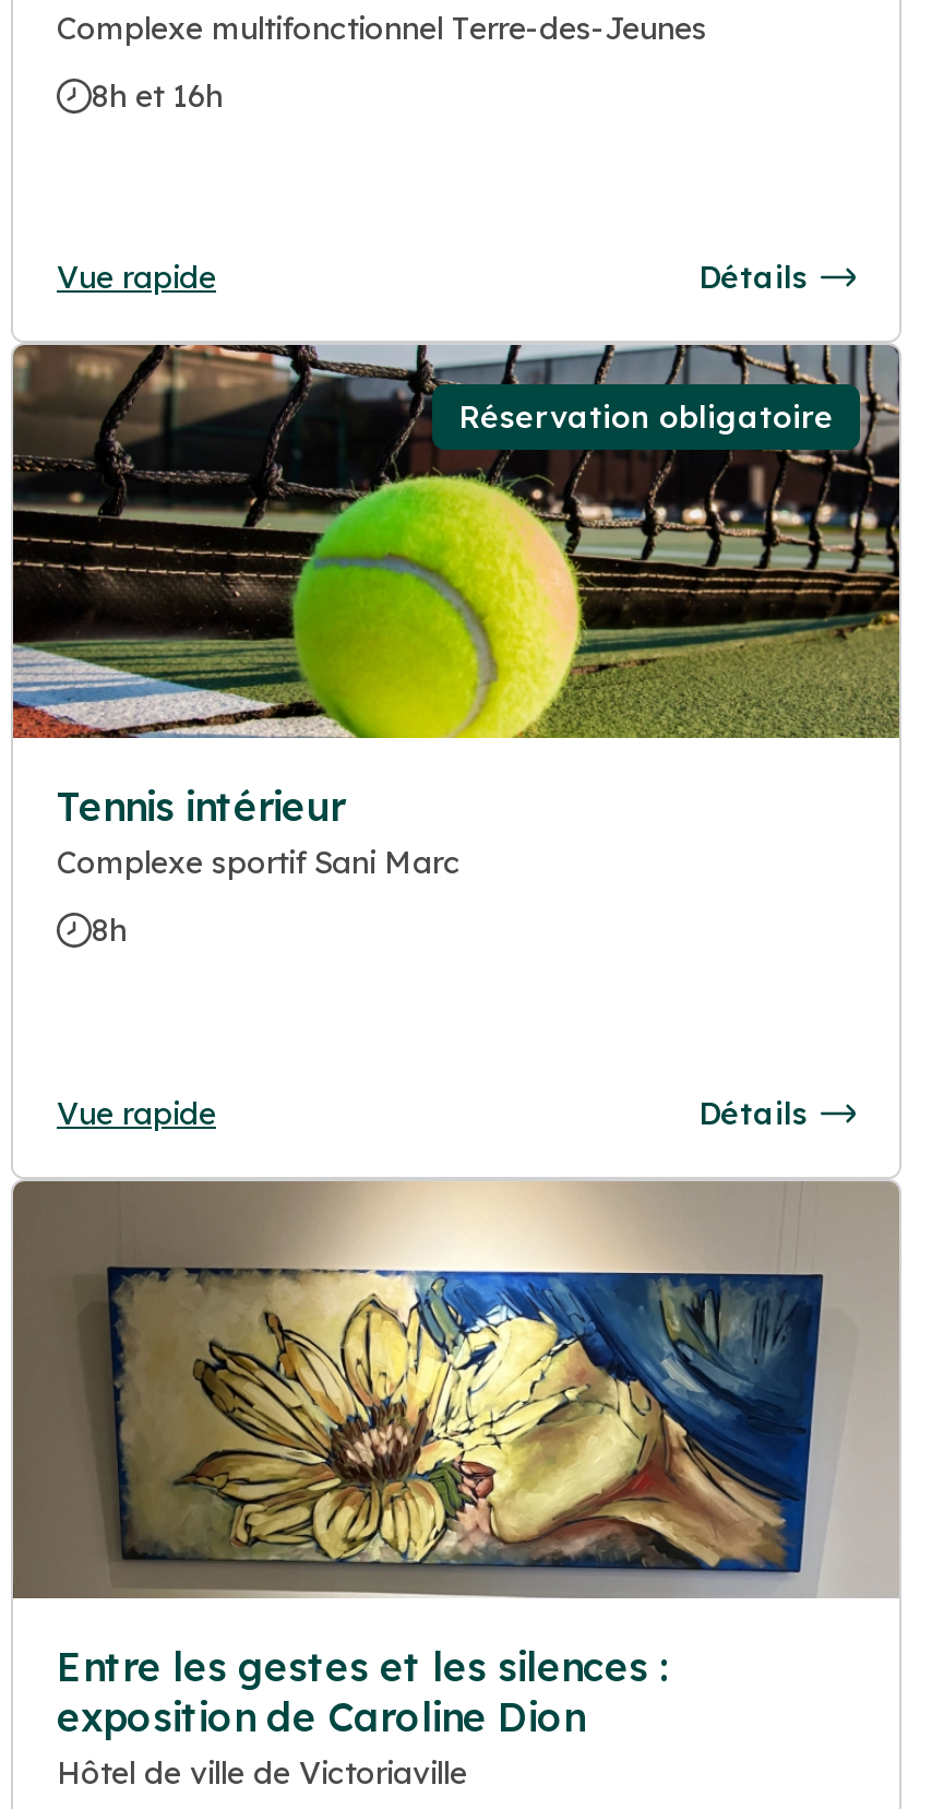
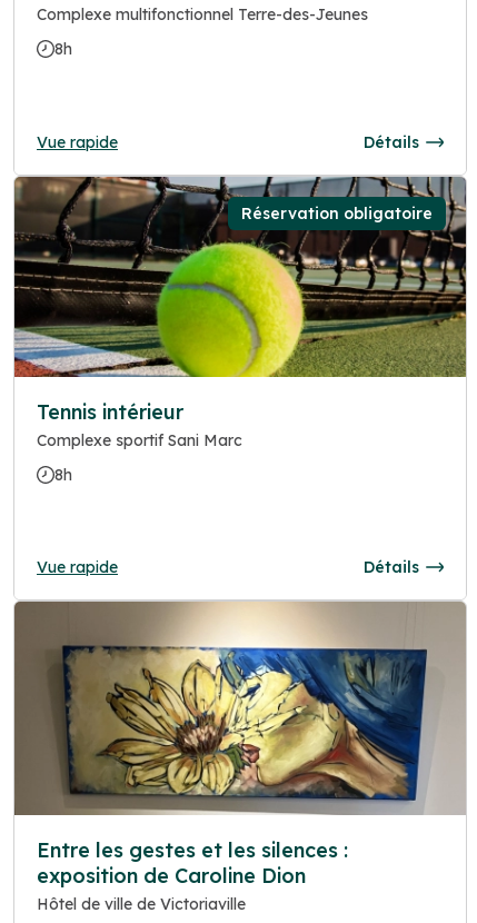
[92,76,223,116] 8h et 16h -> [54,39,72,59] 8h

